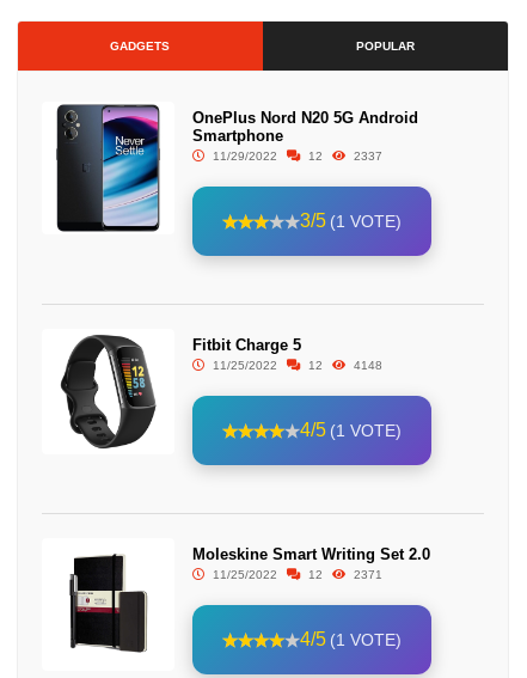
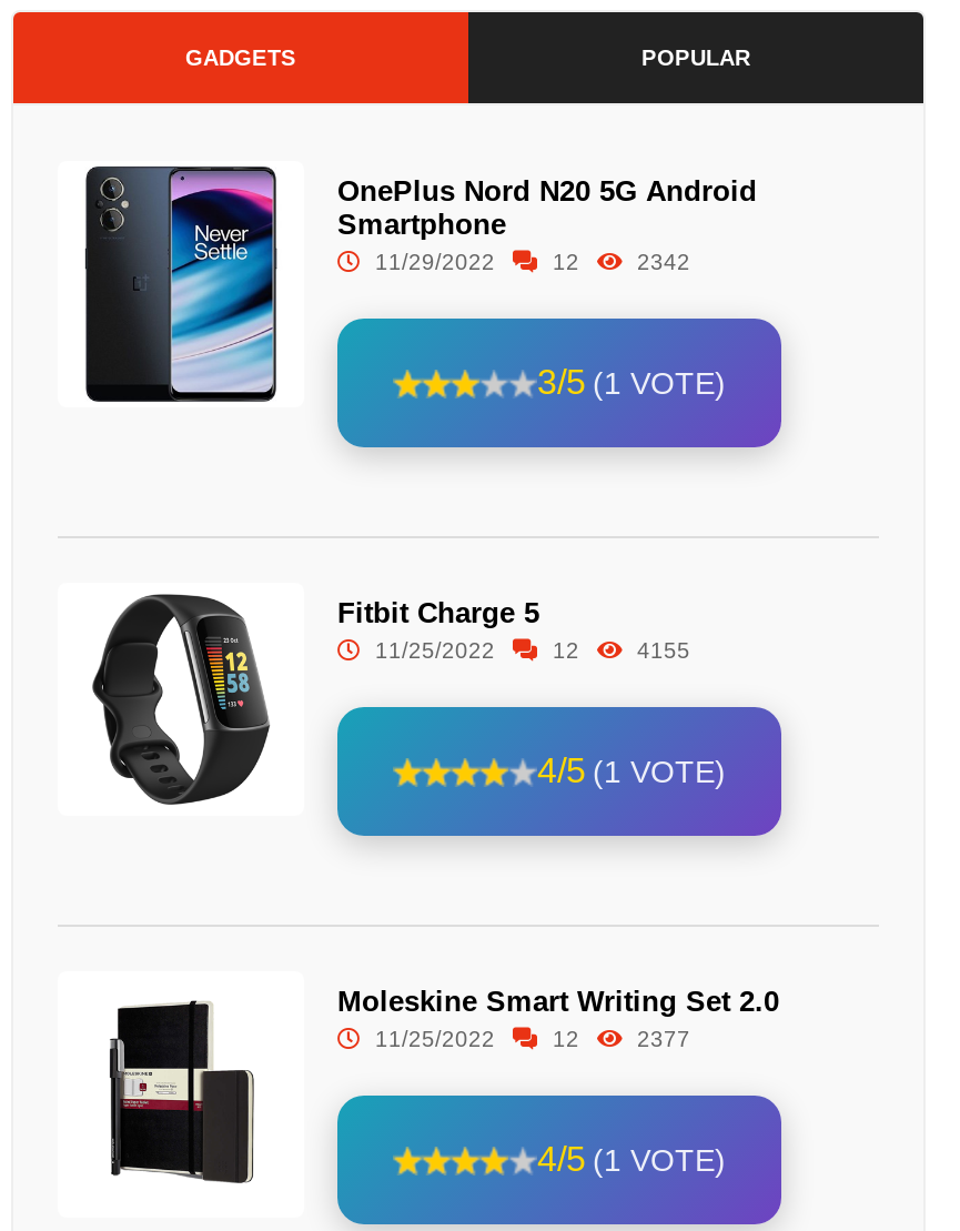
[350,149,382,163] 2337 -> [630,250,690,274] 2342
[350,359,382,372] 4148 -> [630,638,690,663] 4155
[350,568,382,581] 2371 -> [630,1027,690,1051] 2377

